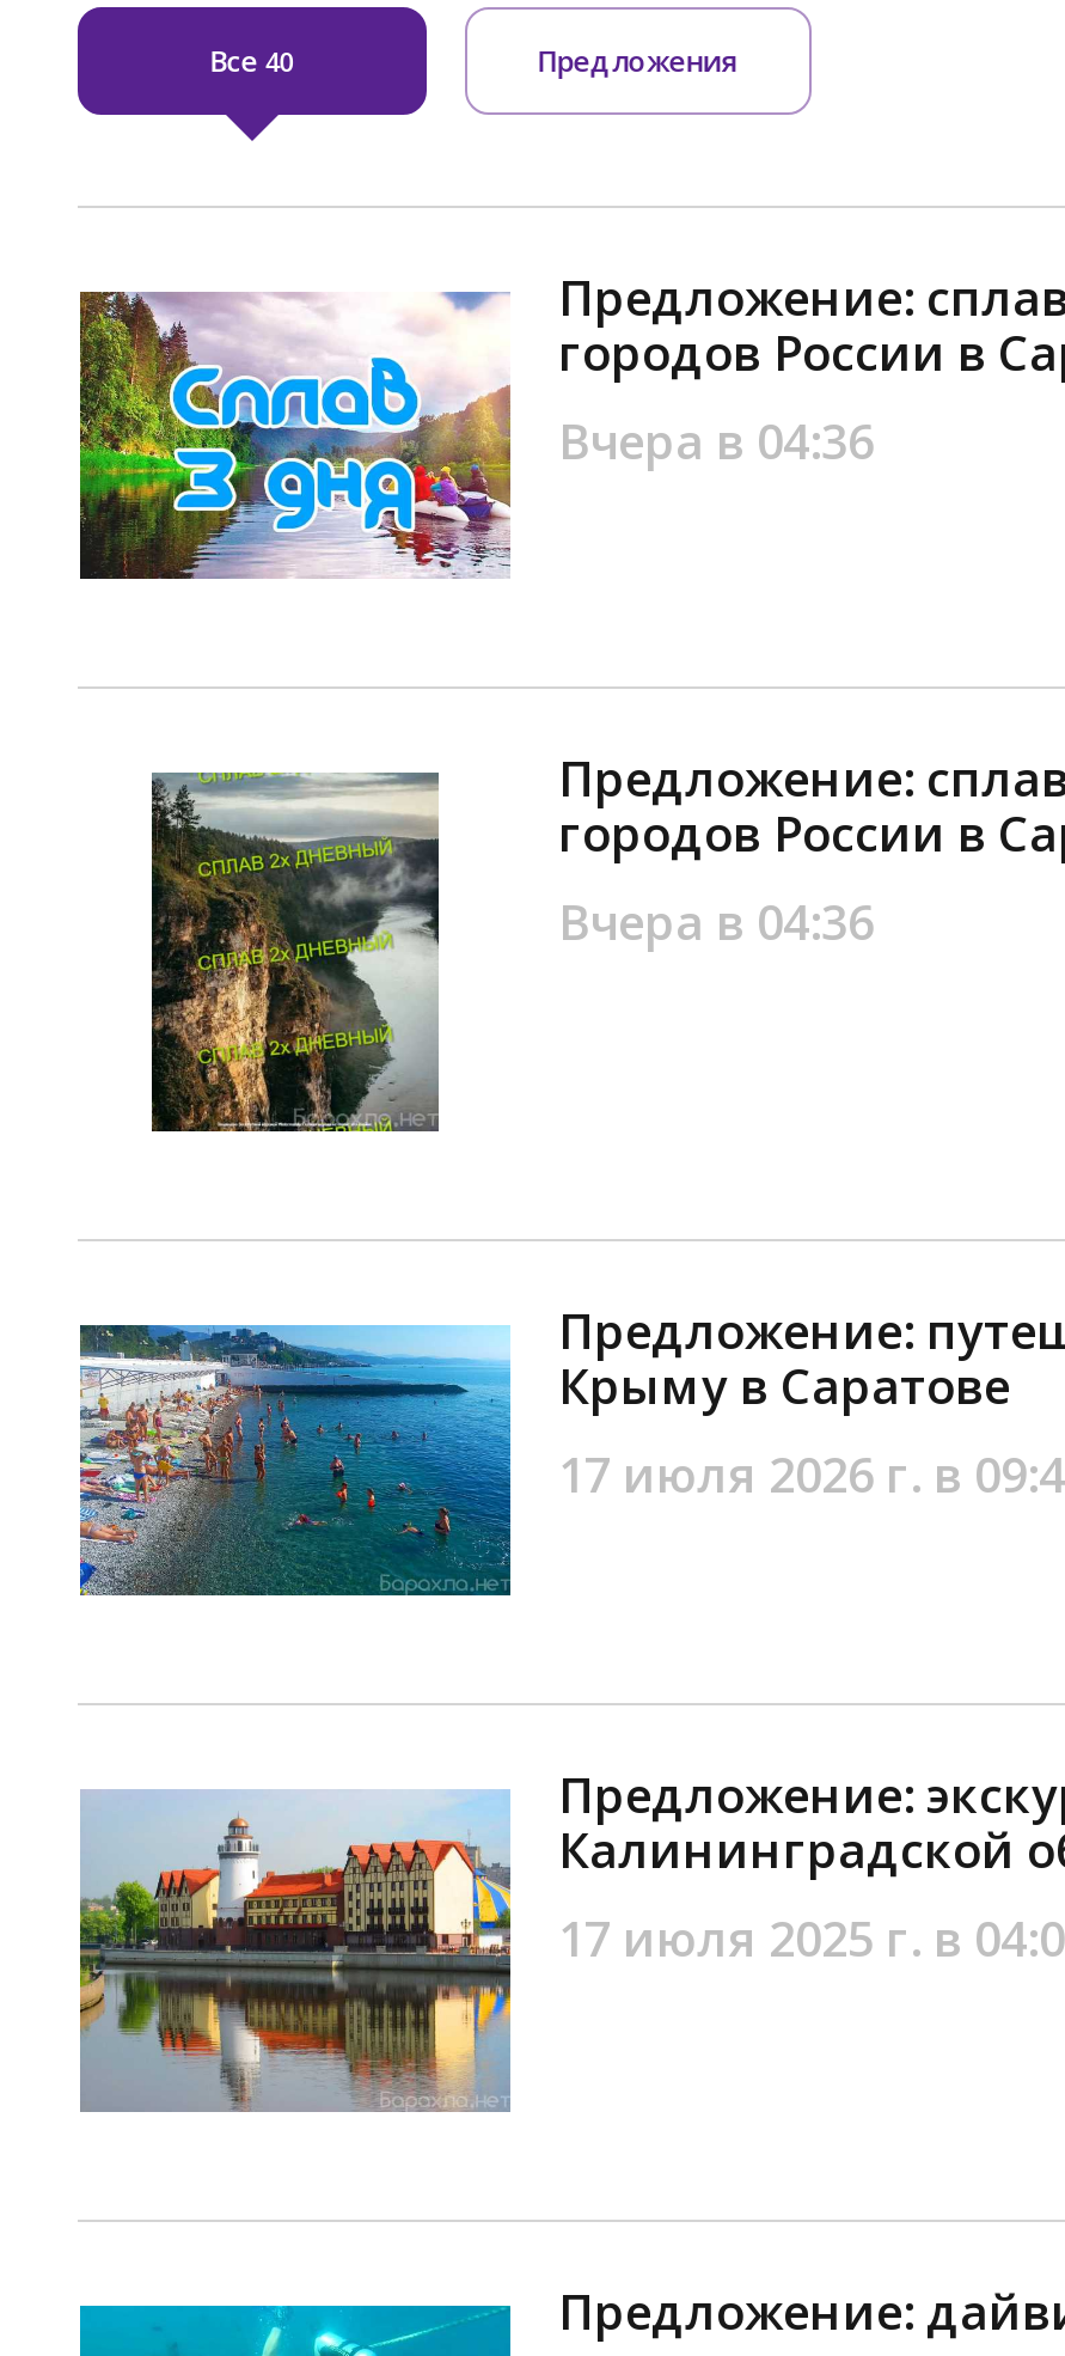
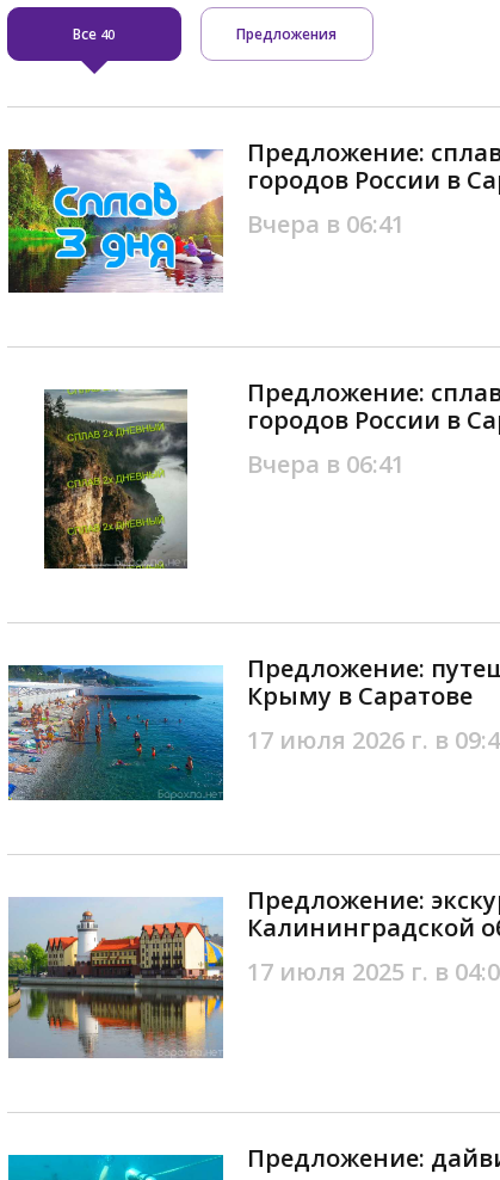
[558,409,874,474] Вчера в 04:36 -> [247,208,405,240] Вчера в 06:41
[558,890,874,955] Вчера в 04:36 -> [247,448,405,480] Вчера в 06:41

